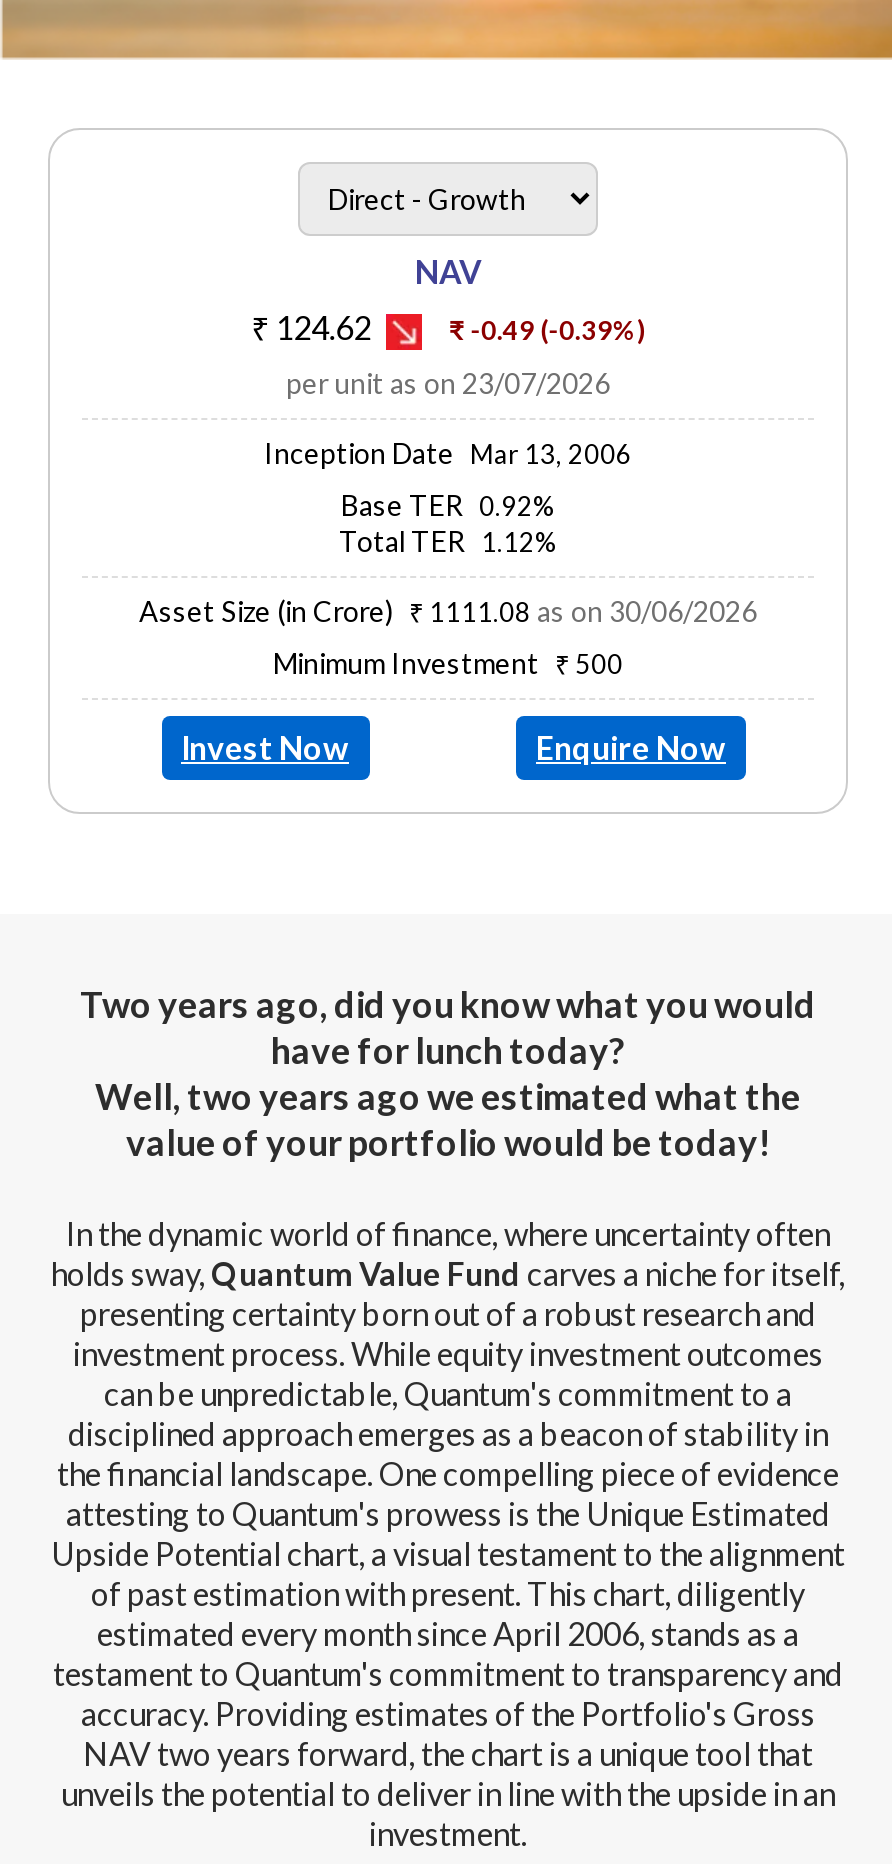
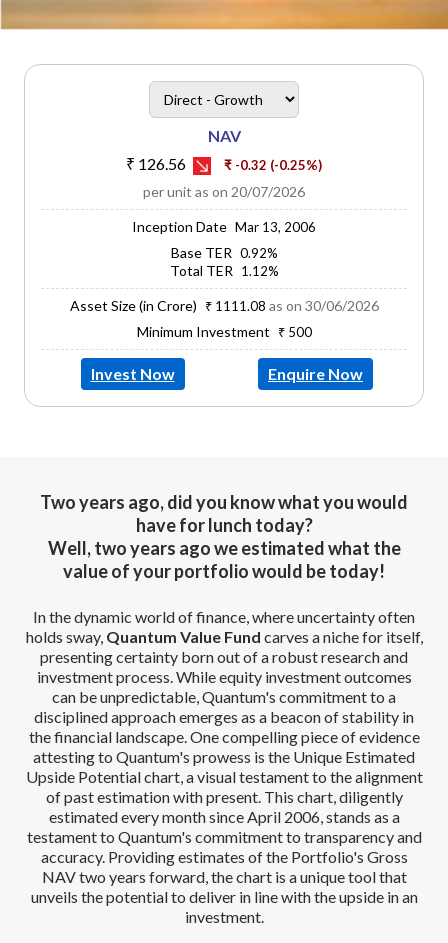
[251,308,377,346] ₹ 124.62 -> [126,154,189,173] ₹ 126.56
[449,314,645,346] ₹ -0.49 (-0.39%) -> [224,157,322,173] ₹ -0.32 (-0.25%)
[286,366,610,400] per unit as on 23/07/2026 -> [143,183,305,200] per unit as on 20/07/2026

